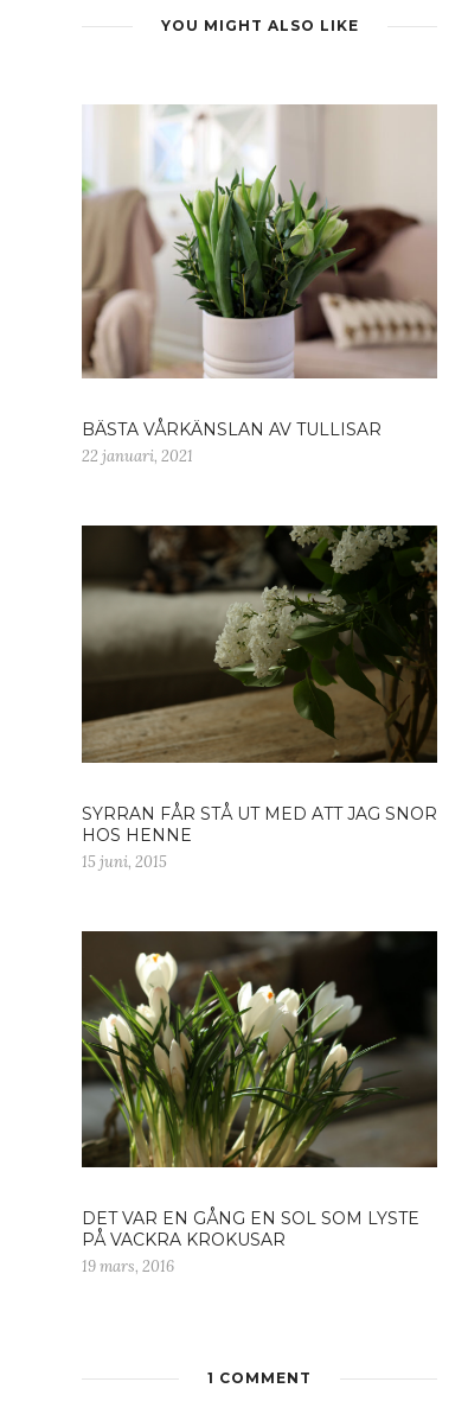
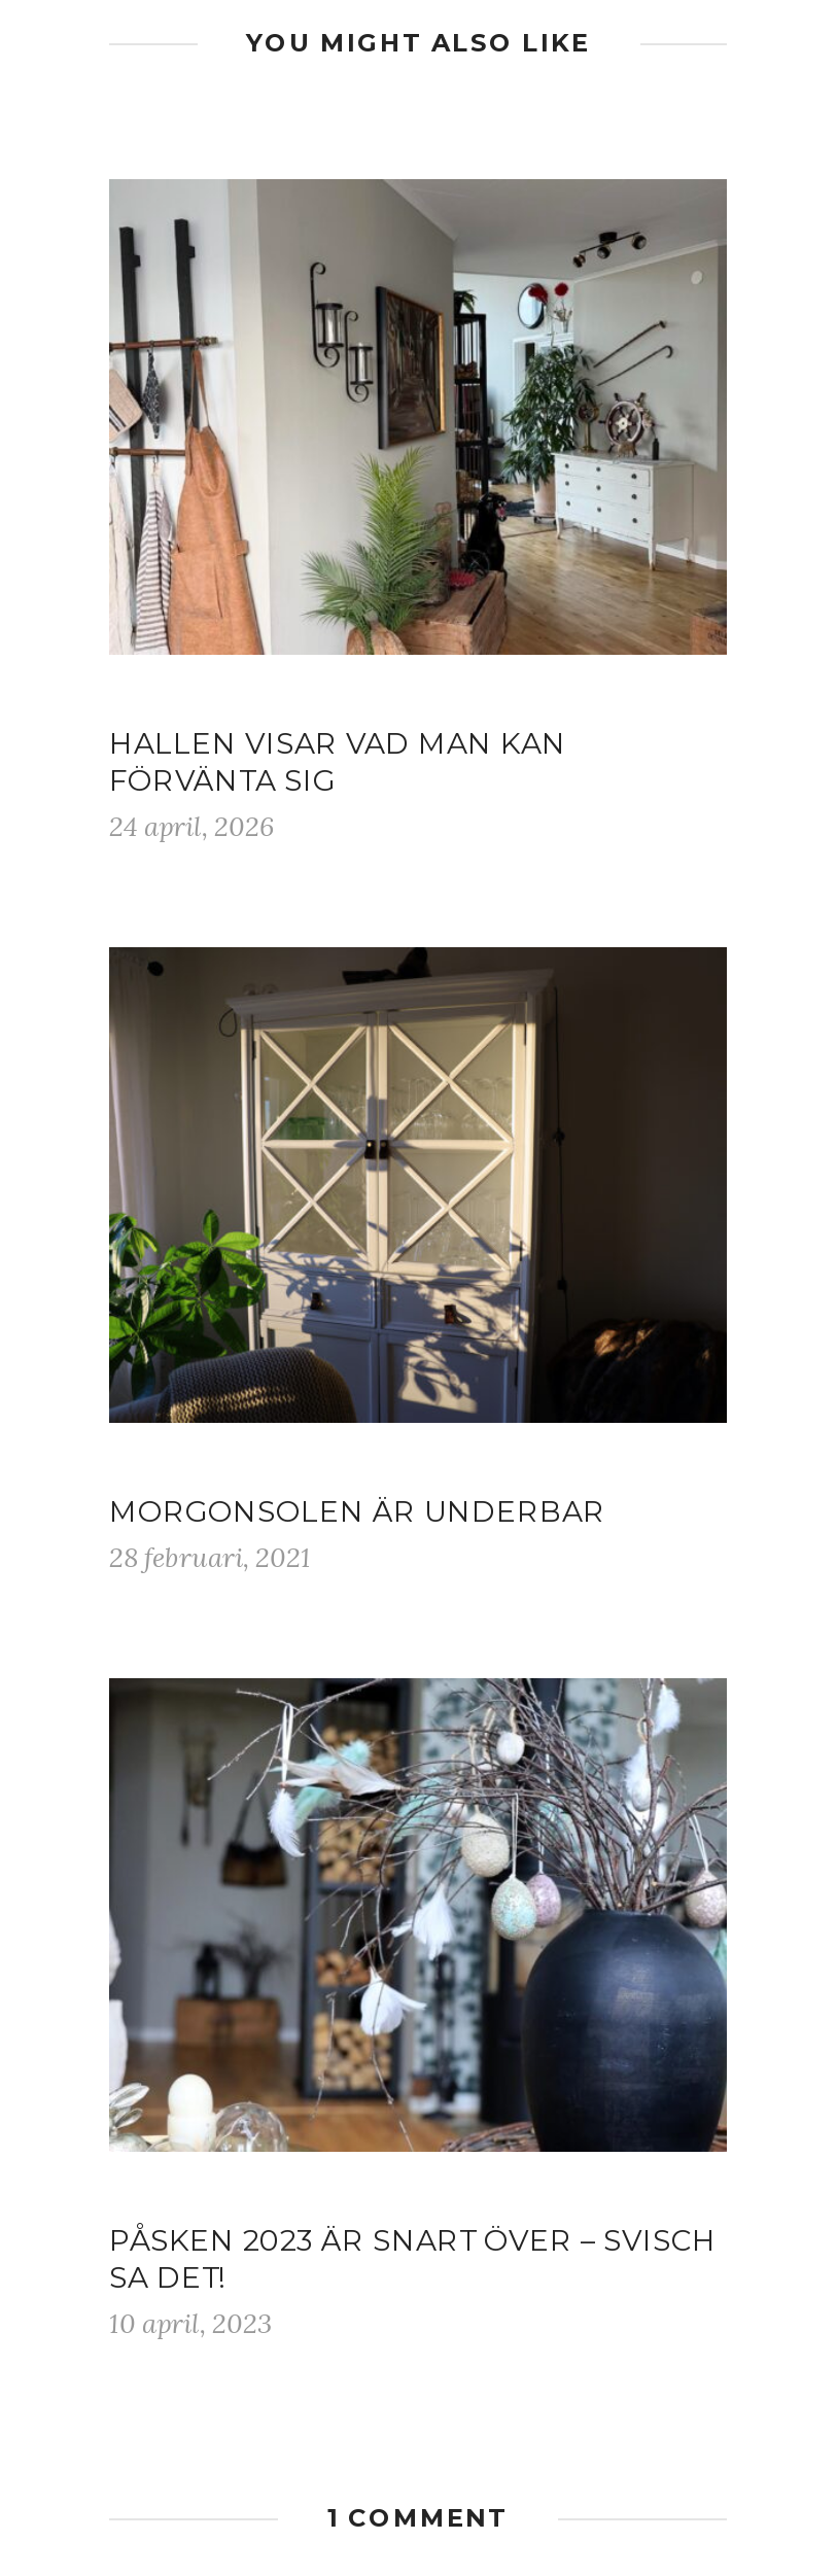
[82,106,437,466] [image] | BÄSTA VÅRKÄNSLAN AV TULLISAR | 22 januari, 2021 -> [109,179,727,844] [image] | HALLEN VISAR VAD MAN KAN | FÖRVÄNTA SIG | 24 april, 2026
[82,524,437,764] [image] -> [107,945,727,1376] [image]
[82,803,437,871] SYRRAN FÅR STÅ UT MED ATT JAG SNOR | HOS HENNE | 15 juni, 2015 -> [109,1492,605,1574] MORGONSOLEN ÄR UNDERBAR | 28 februari, 2021
[81,930,437,1168] [image] -> [109,1676,729,2080] [image]
[82,1208,419,1277] DET VAR EN GÅNG EN SOL SOM LYSTE | PÅ VACKRA KROKUSAR | 19 mars, 2016 -> [109,2222,717,2342] PÅSKEN 2023 ÄR SNART ÖVER – SVISCH | SA DET! | 10 april, 2023

